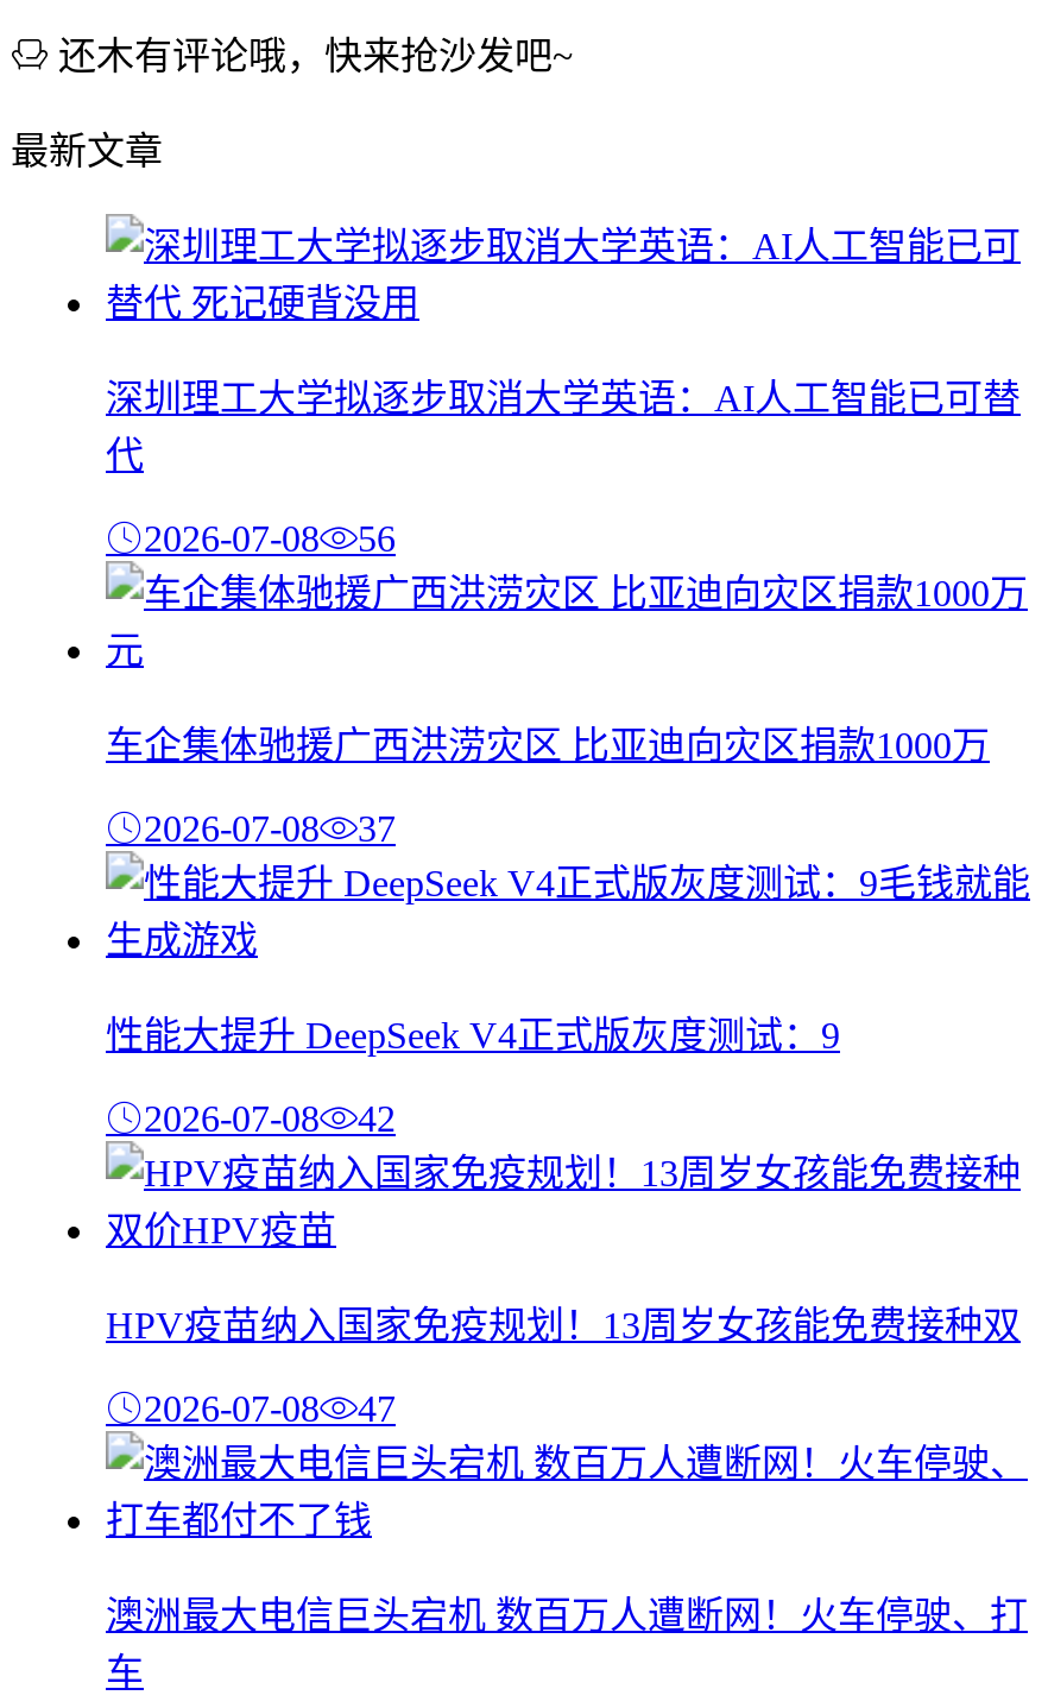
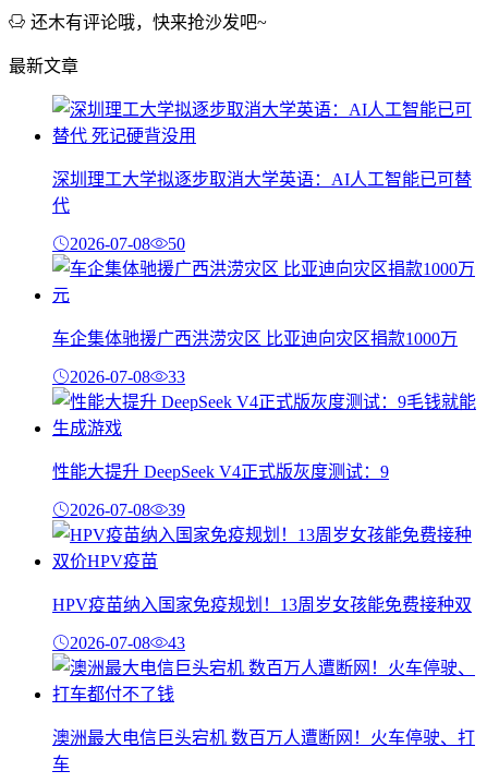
[144,518,396,558] 2026-07-08 56 -> [70,234,185,253] 2026-07-08 50
[144,808,396,848] 2026-07-08 37 -> [70,367,185,386] 2026-07-08 33
[144,1098,396,1138] 2026-07-08 42 -> [70,500,185,519] 2026-07-08 39
[144,1388,396,1428] 2026-07-08 47 -> [70,633,185,652] 2026-07-08 43

